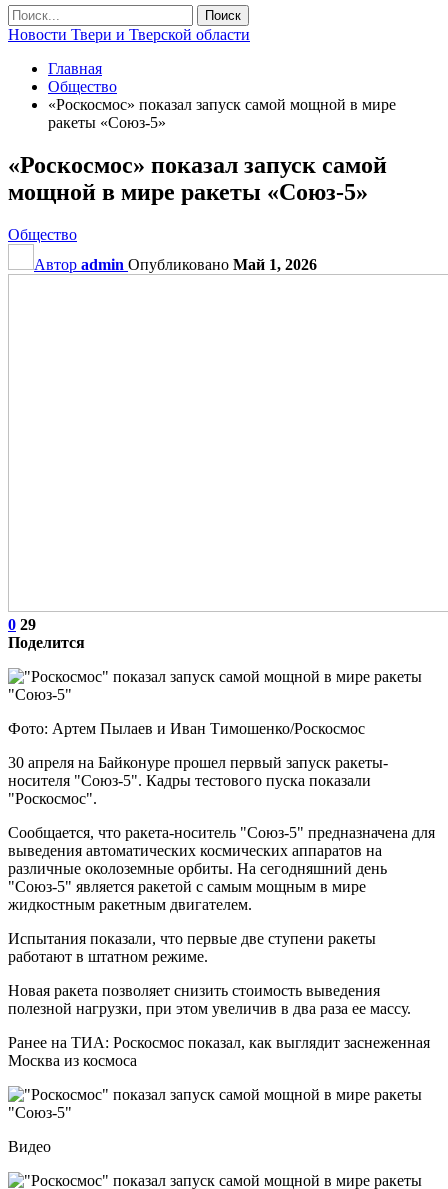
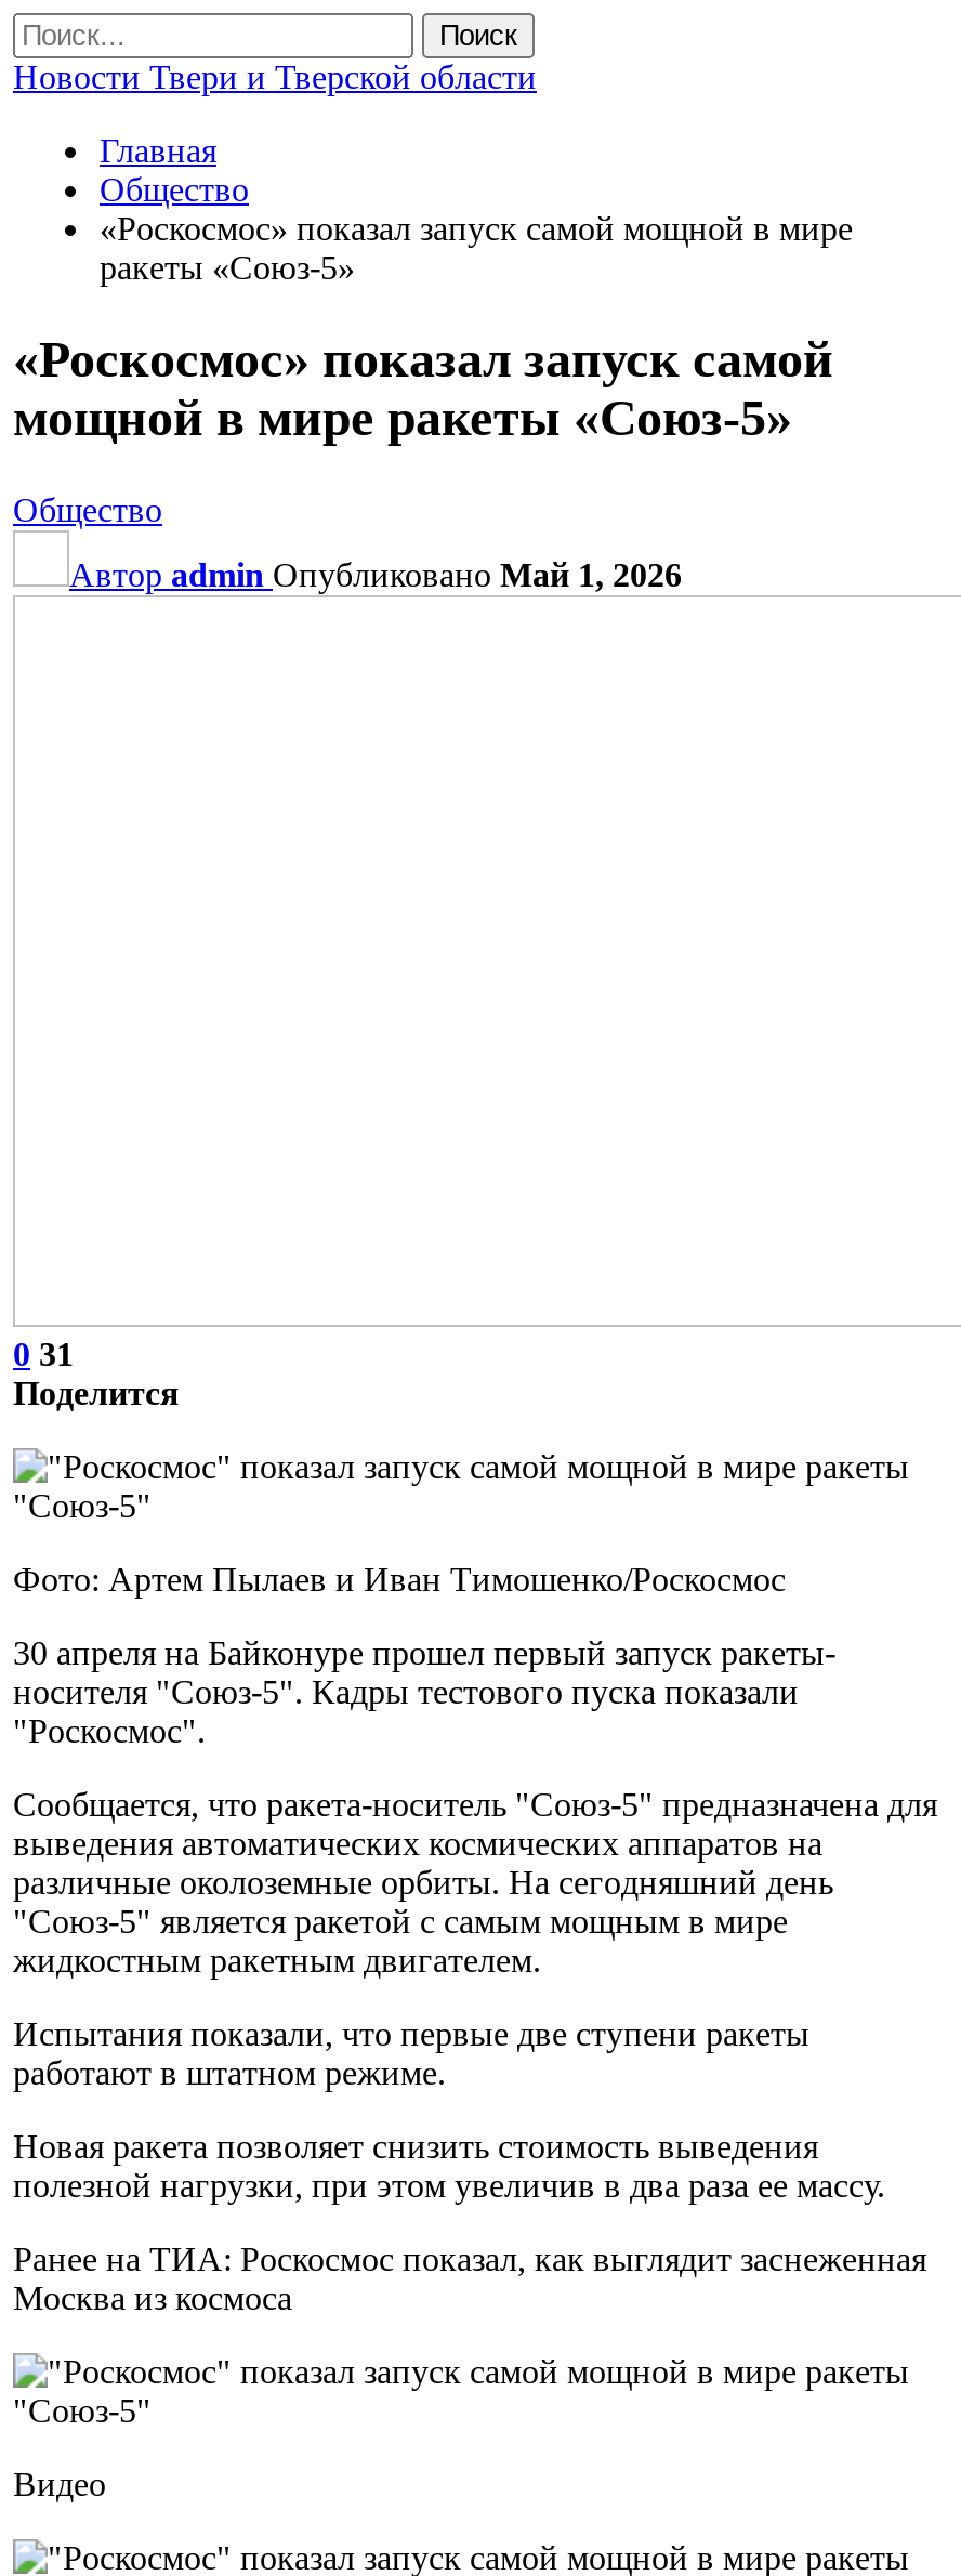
[8,616,36,633] 0 29 -> [13,1335,74,1372] 0 31

